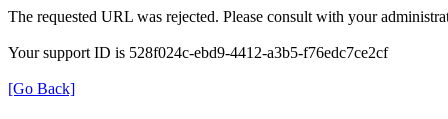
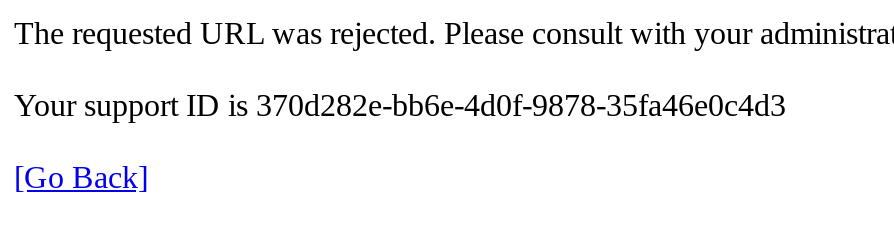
[8,44,388,61] Your support ID is 528f024c-ebd9-4412-a3b5-f76edc7ce2cf -> [14,88,786,122] Your support ID is 370d282e-bb6e-4d0f-9878-35fa46e0c4d3

